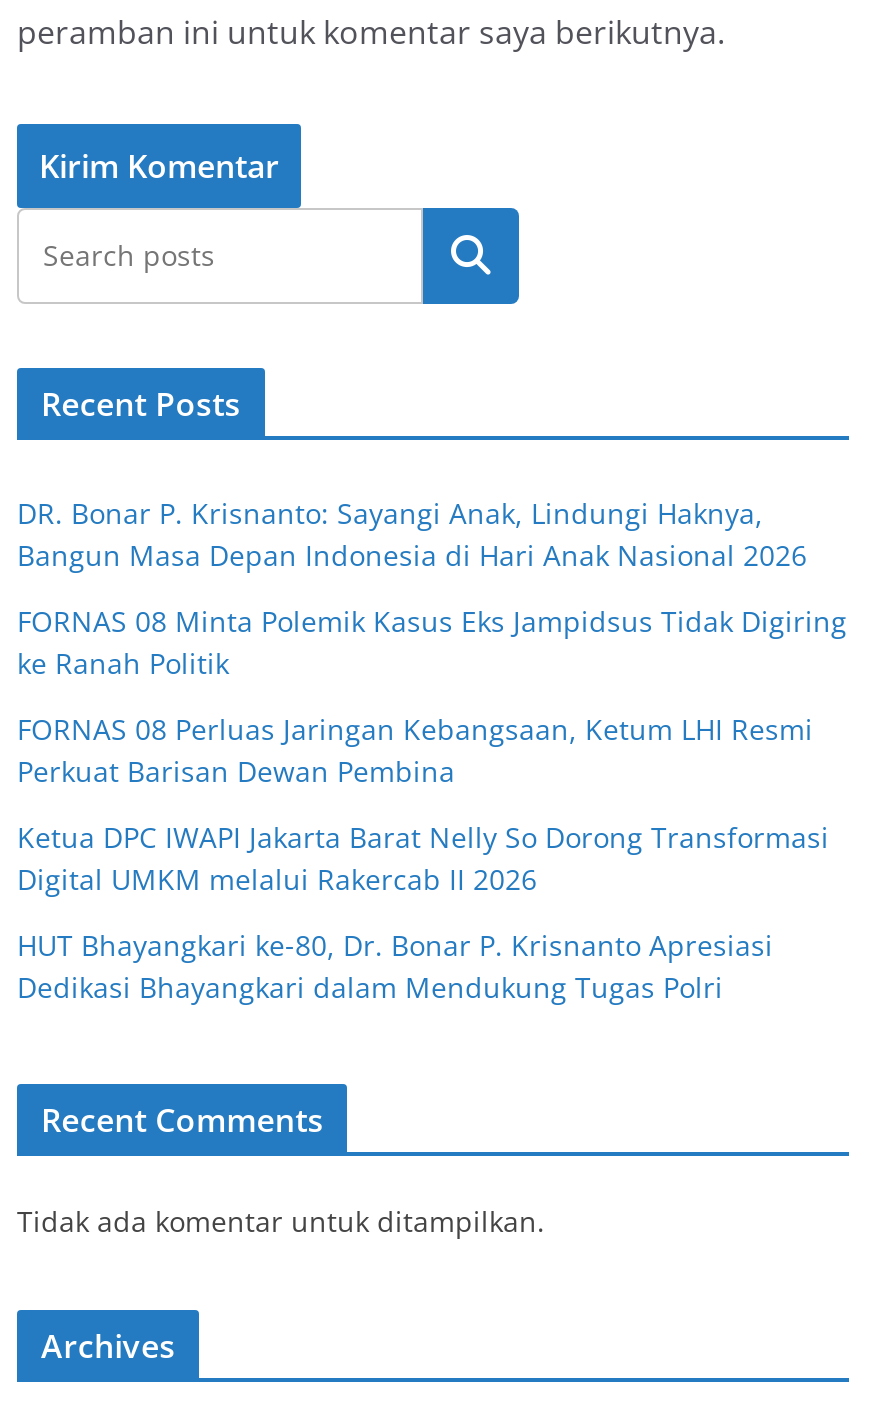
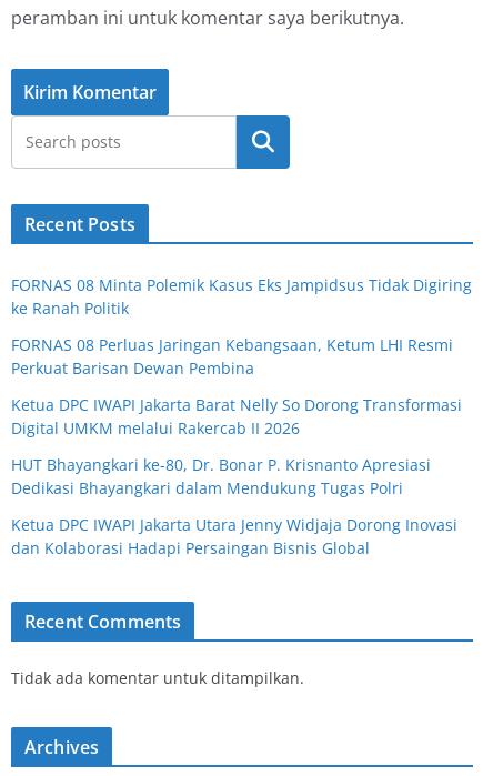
[17,493,807,573] DR. Bonar P. Krisnanto: Sayangi Anak, Lindungi Haknya, | Bangun Masa Depan Indonesia di Hari Anak Nasional 2026 -> none
moved [17,601,847,1005] -> [11,274,472,499]: FORNAS 08 Minta Polemik Kasus Eks Jampidsus Tidak Digiring | ke Ranah Politik | FORNAS 08 Perluas Jaringan Kebangsaan, Ketum LHI Resmi | Perkuat Barisan Dewan Pembina | Ketua DPC IWAPI Jakarta Barat Nelly So Dorong Transformasi | Digital UMKM melalui Rakercab II 2026 | HUT Bhayangkari ke-80, Dr. Bonar P. Krisnanto Apresiasi | Dedikasi Bhayangkari dalam Mendukung Tugas Polri
none -> [11,514,457,559] Ketua DPC IWAPI Jakarta Utara Jenny Widjaja Dorong Inovasi | dan Kolaborasi Hadapi Persaingan Bisnis Global

